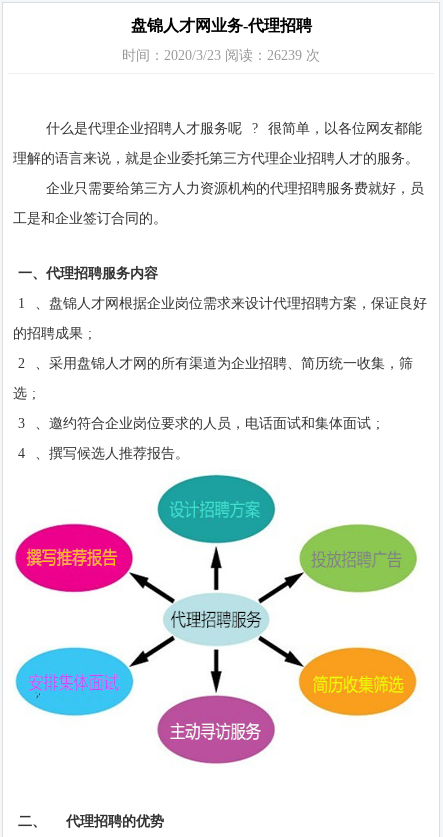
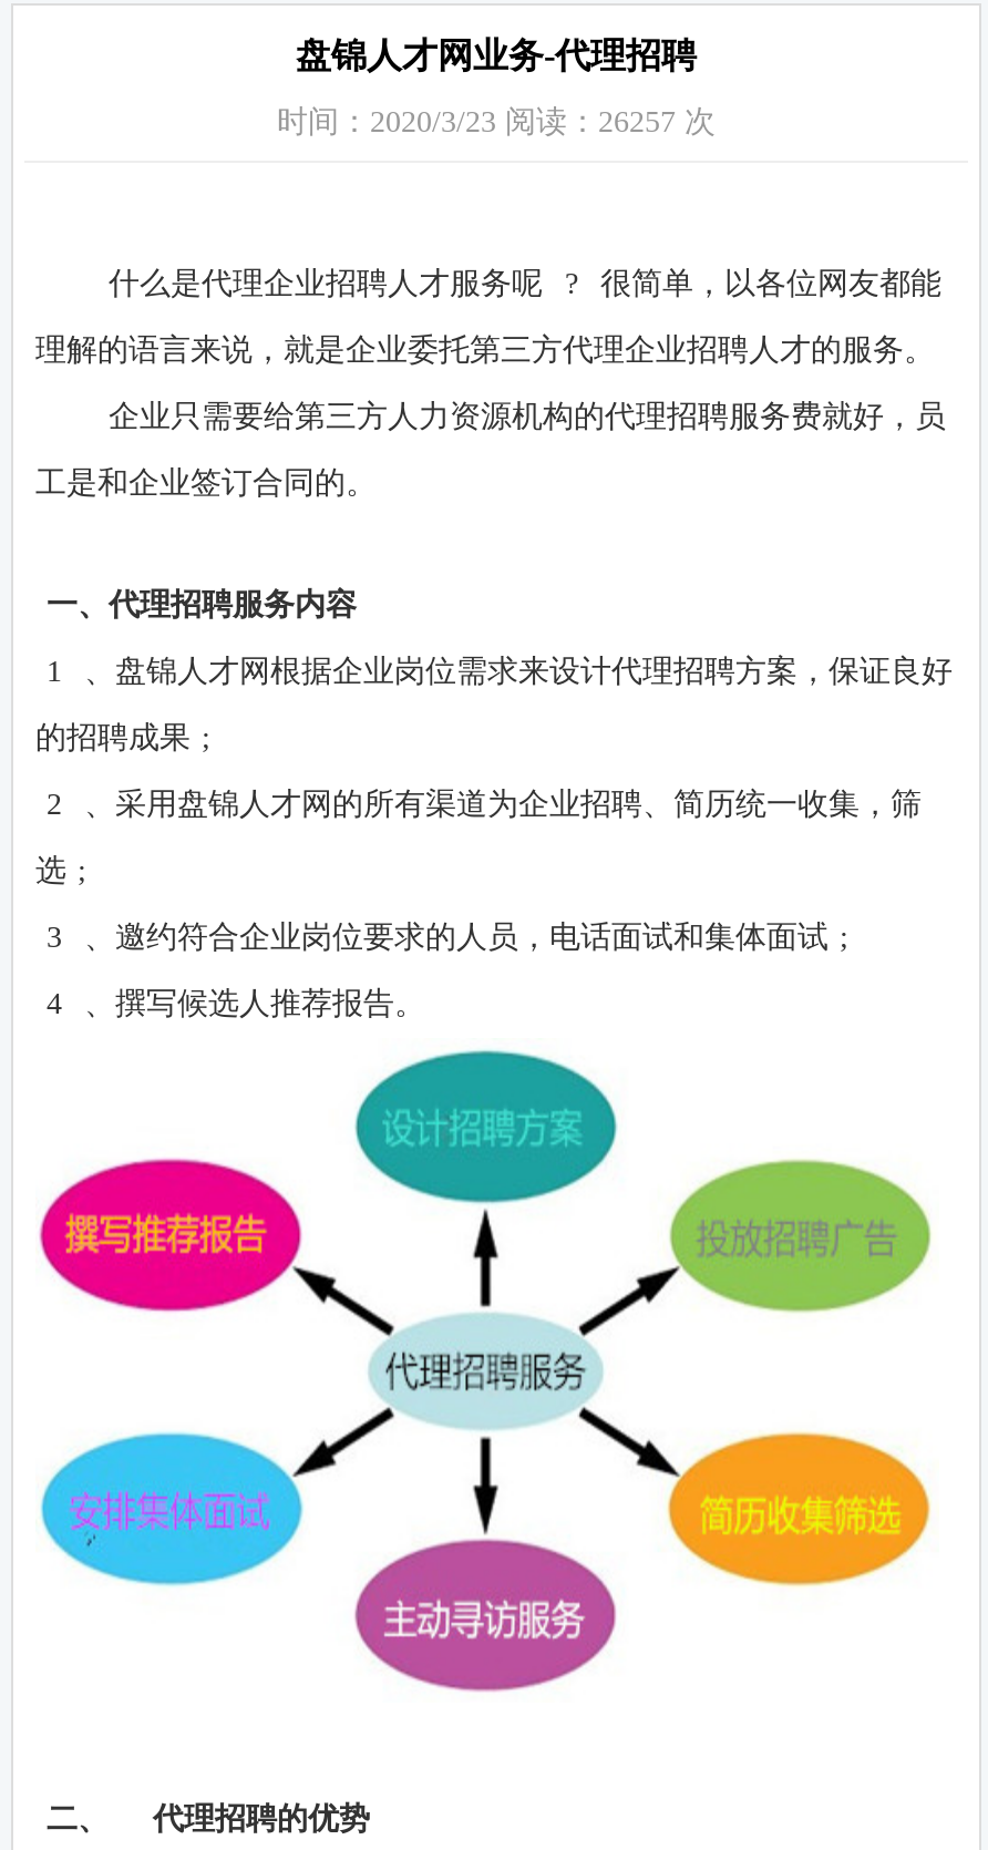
[122,48,320,63] 时间：2020/3/23 阅读：26239 次 -> [277,105,716,138] 时间：2020/3/23 阅读：26257 次

